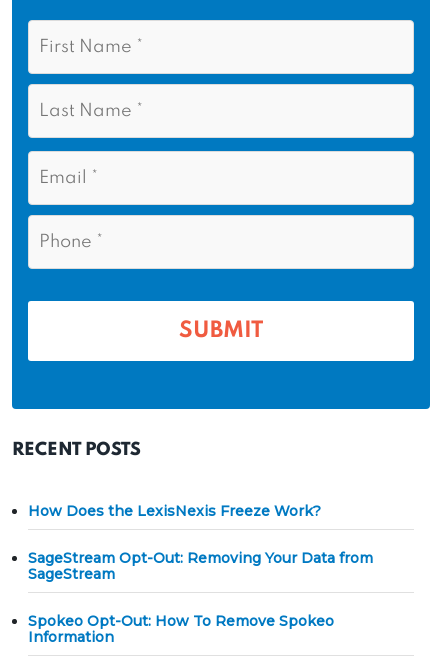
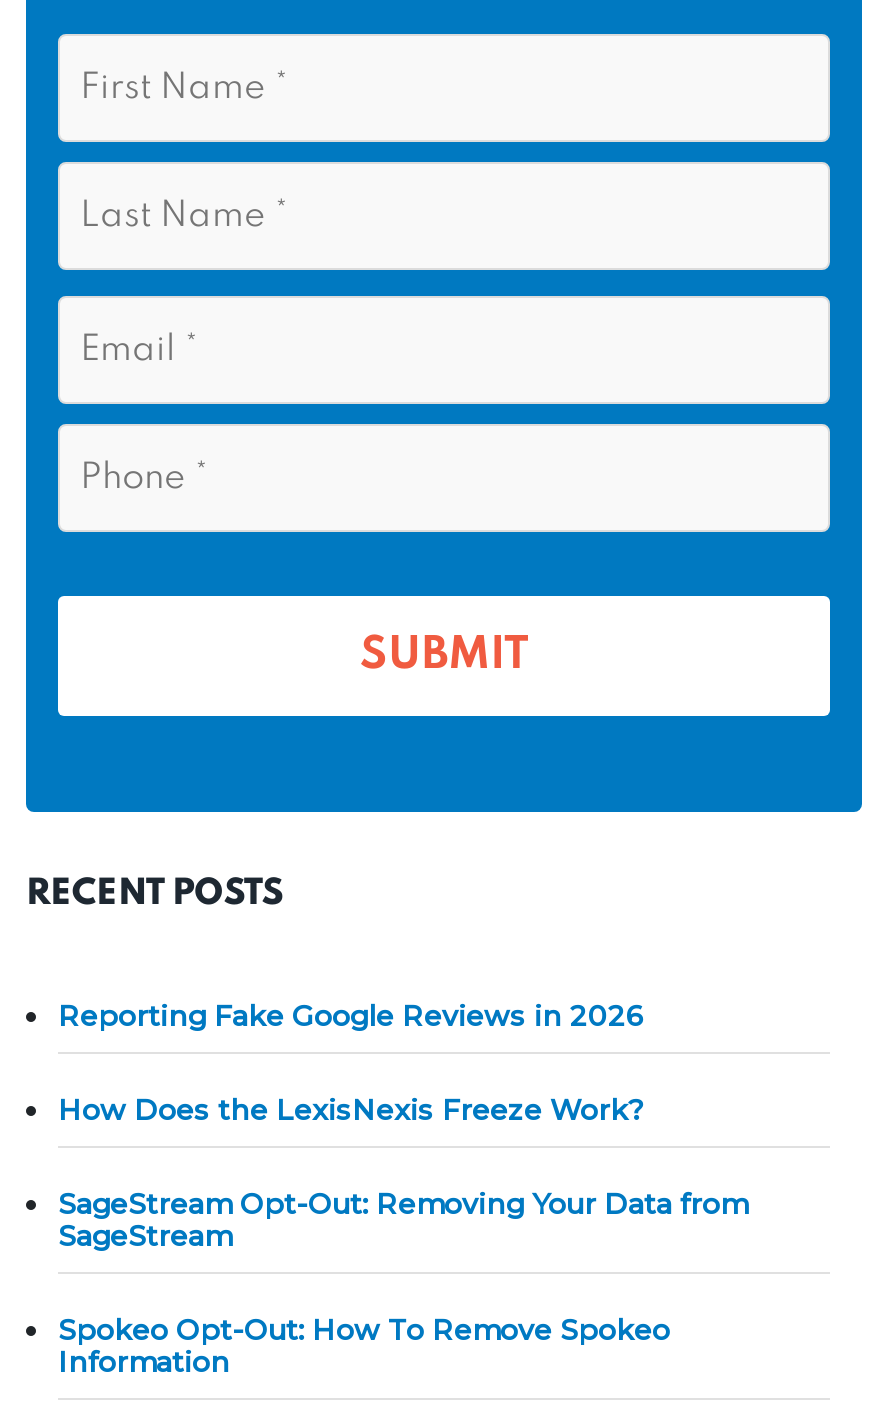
none -> [58,997,644,1033] Reporting Fake Google Reviews in 2026

